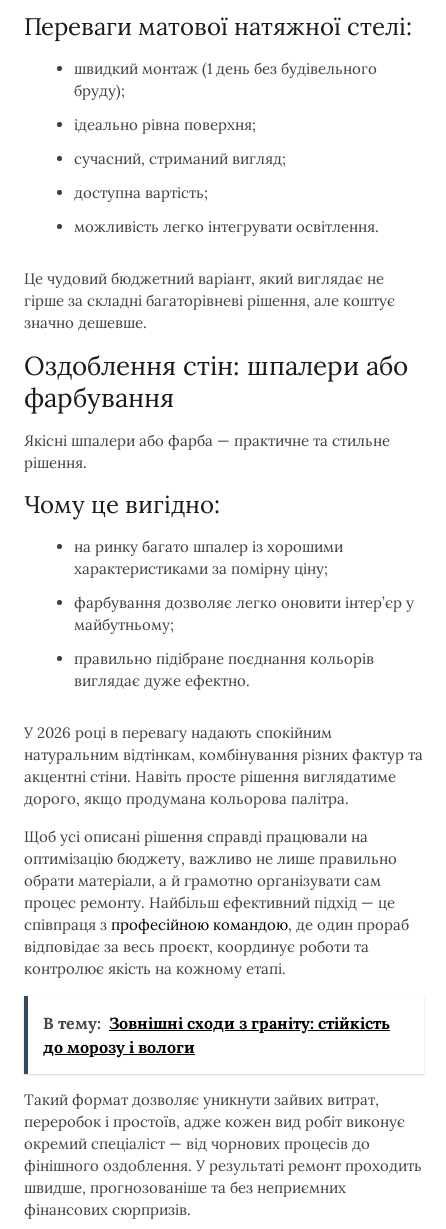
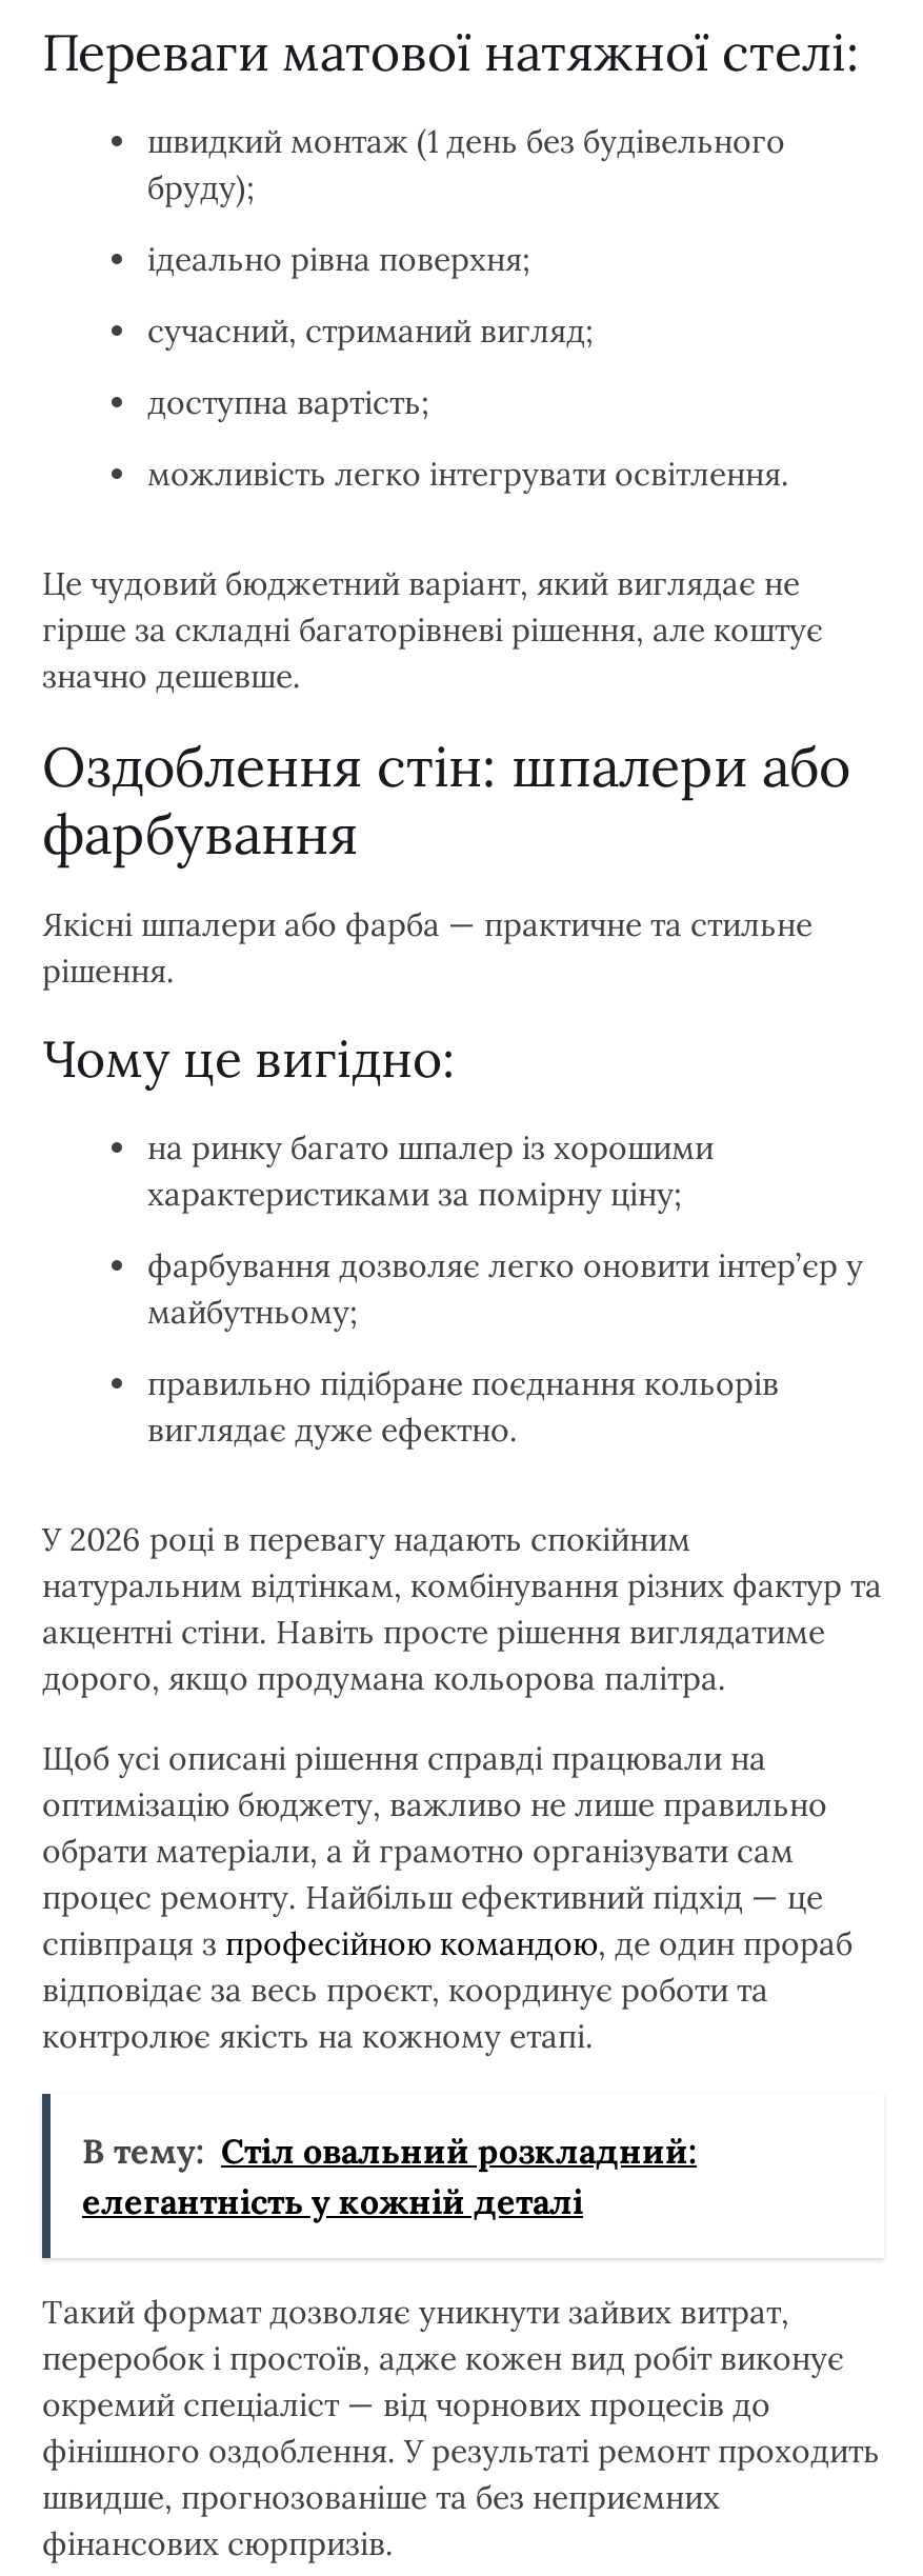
[43,1013,390,1057] В тему: Зовнішні сходи з граніту: стійкість | до морозу і вологи -> [82,2129,697,2221] В тему: Стіл овальний розкладний: | елегантність у кожній деталі

